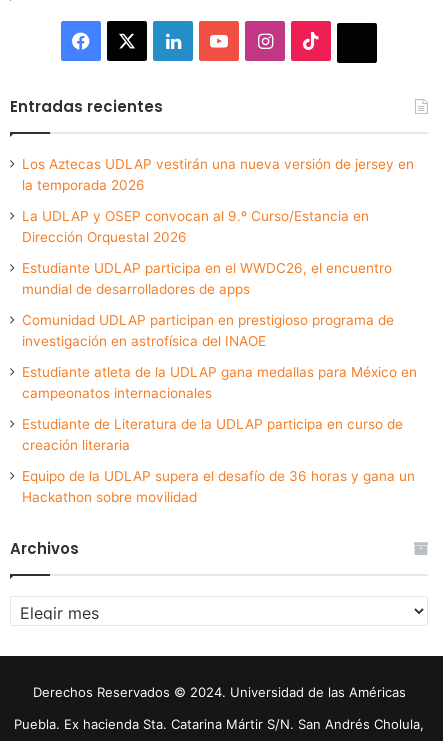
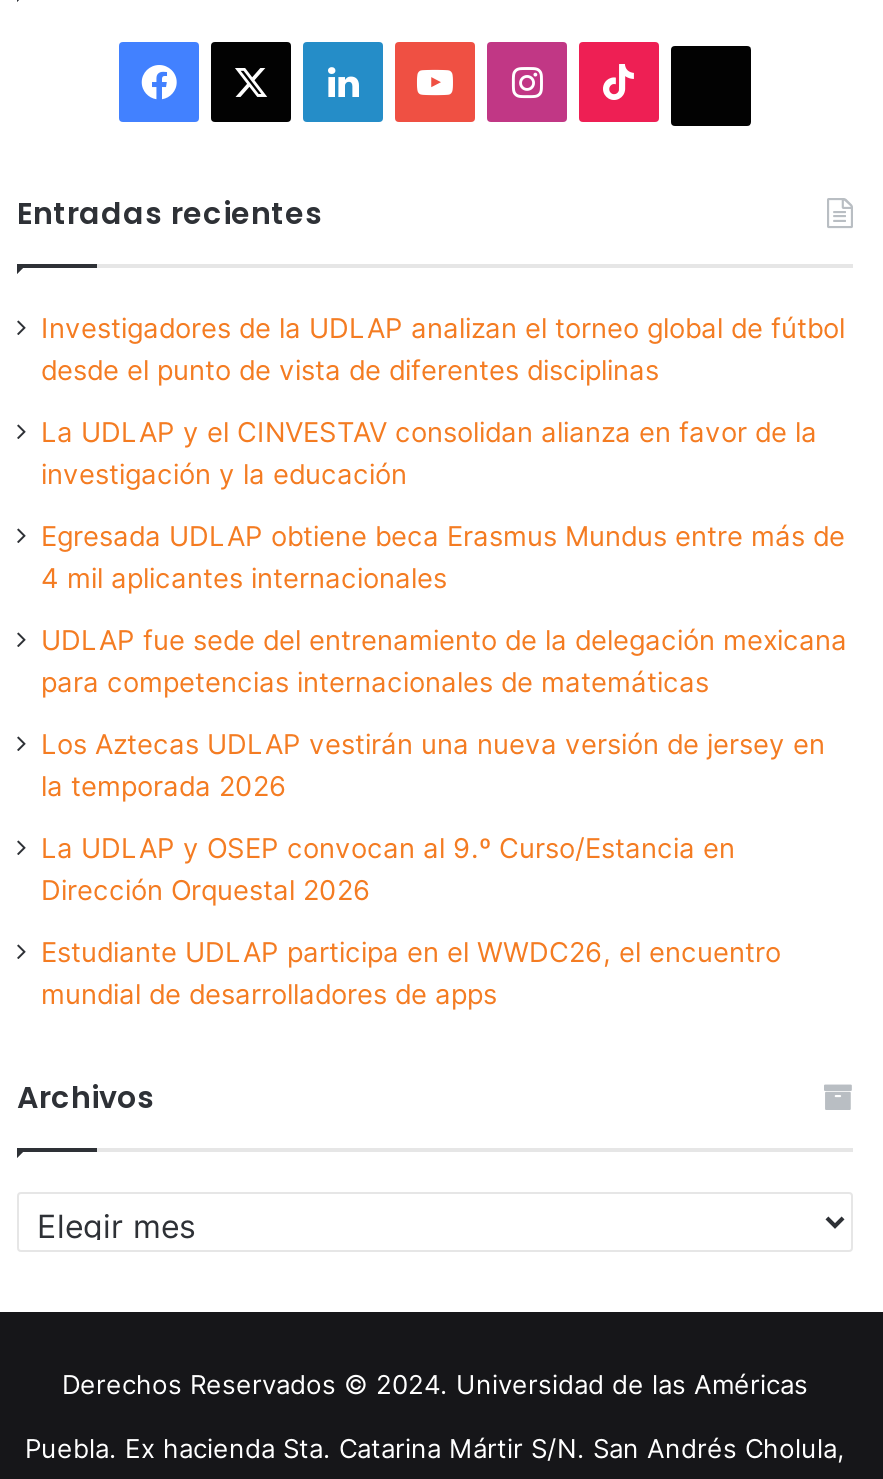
none -> [41,312,847,698] Investigadores de la UDLAP analizan el torneo global de fútbol | desde el punto de vista de diferentes disciplinas | La UDLAP y el CINVESTAV consolidan alianza en favor de la | investigación y la educación | Egresada UDLAP obtiene beca Erasmus Mundus entre más de | 4 mil aplicantes internacionales | UDLAP fue sede del entrenamiento de la delegación mexicana | para competencias internacionales de matemáticas
moved [22,156,414,297] -> [41,728,825,1010]: Los Aztecas UDLAP vestirán una nueva versión de jersey en | la temporada 2026 | La UDLAP y OSEP convocan al 9.º Curso/Estancia en | Dirección Orquestal 2026 | Estudiante UDLAP participa en el WWDC26, el encuentro | mundial de desarrolladores de apps
[22,312,417,505] Comunidad UDLAP participan en prestigioso programa de | investigación en astrofísica del INAOE | Estudiante atleta de la UDLAP gana medallas para México en | campeonatos internacionales | Estudiante de Literatura de la UDLAP participa en curso de | creación literaria | Equipo de la UDLAP supera el desafío de 36 horas y gana un | Hackathon sobre movilidad -> none

